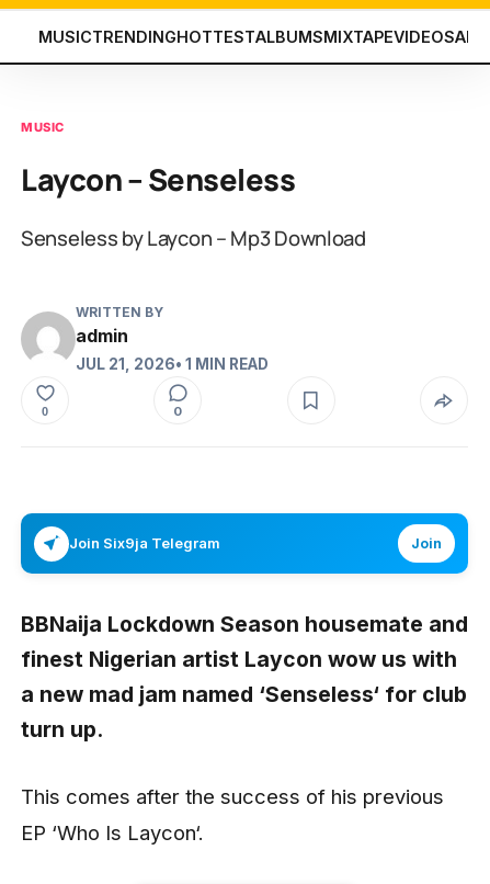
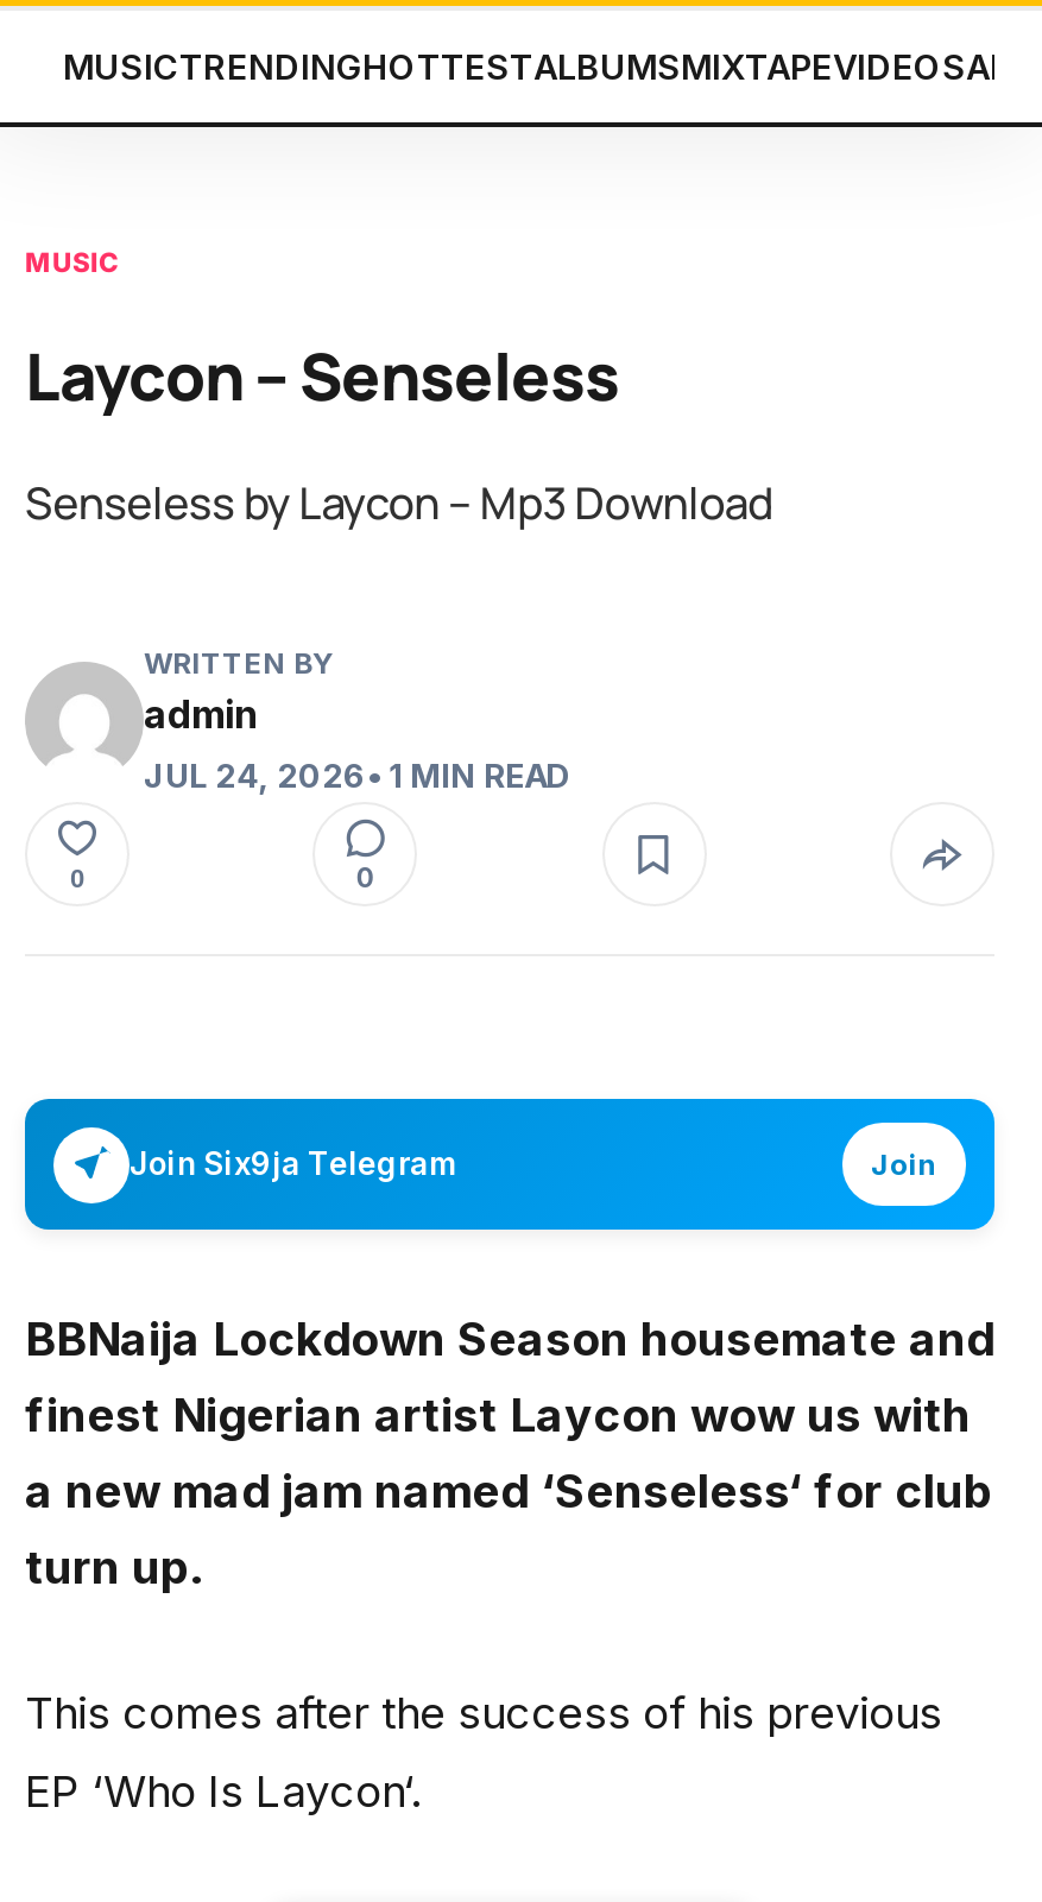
[76,355,269,373] JUL 21, 2026 • 1 MIN READ -> [144,757,569,795] JUL 24, 2026 • 1 MIN READ

